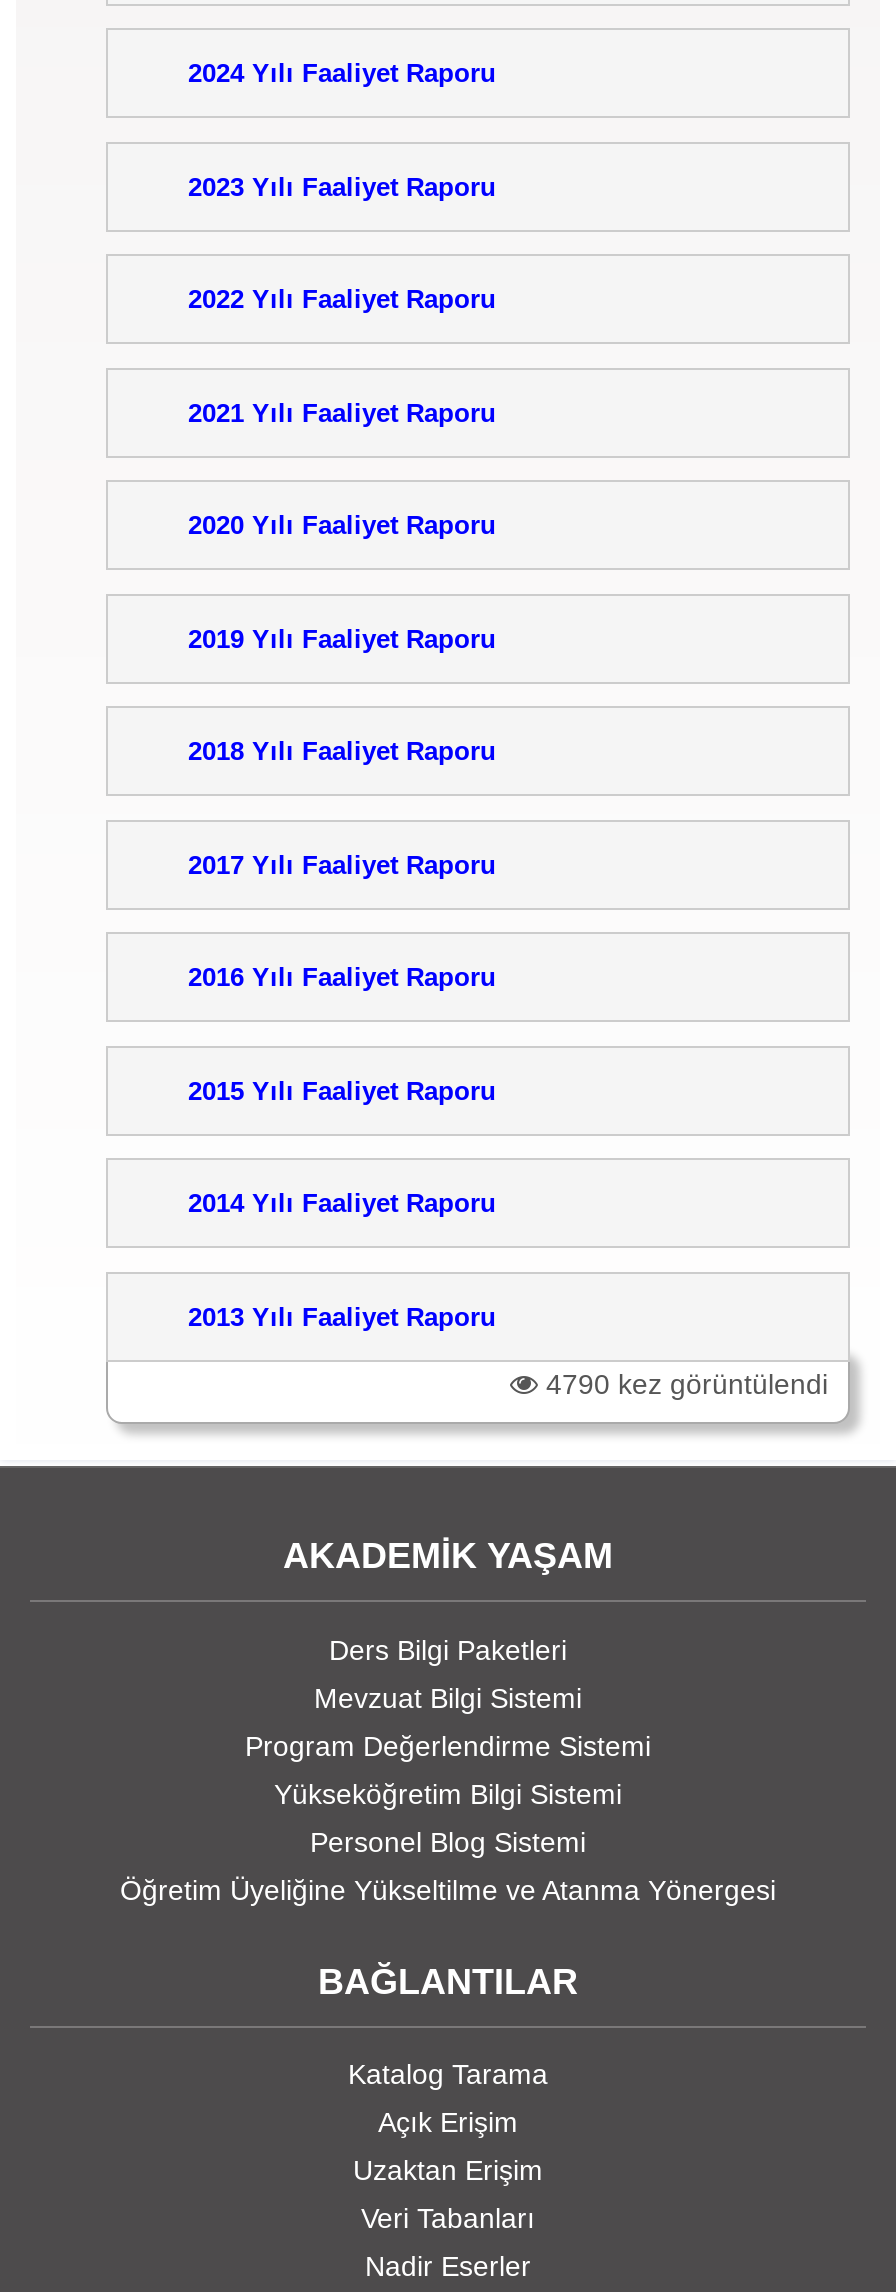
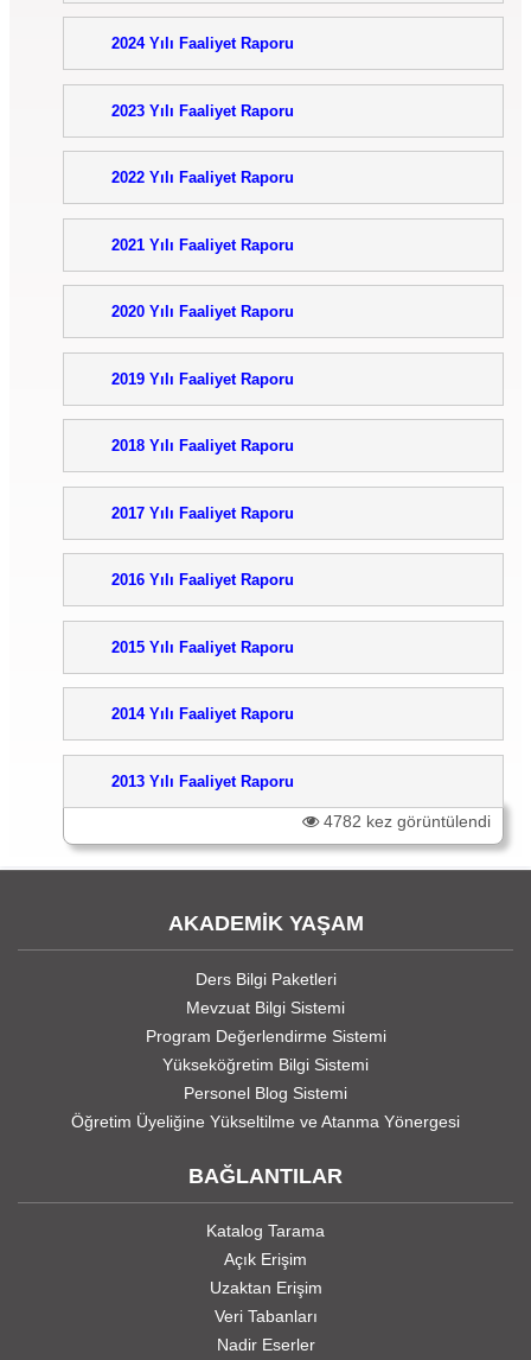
[538,1369,828,1401] 4790 kez görüntülendi -> [319,812,491,831] 4782 kez görüntülendi

